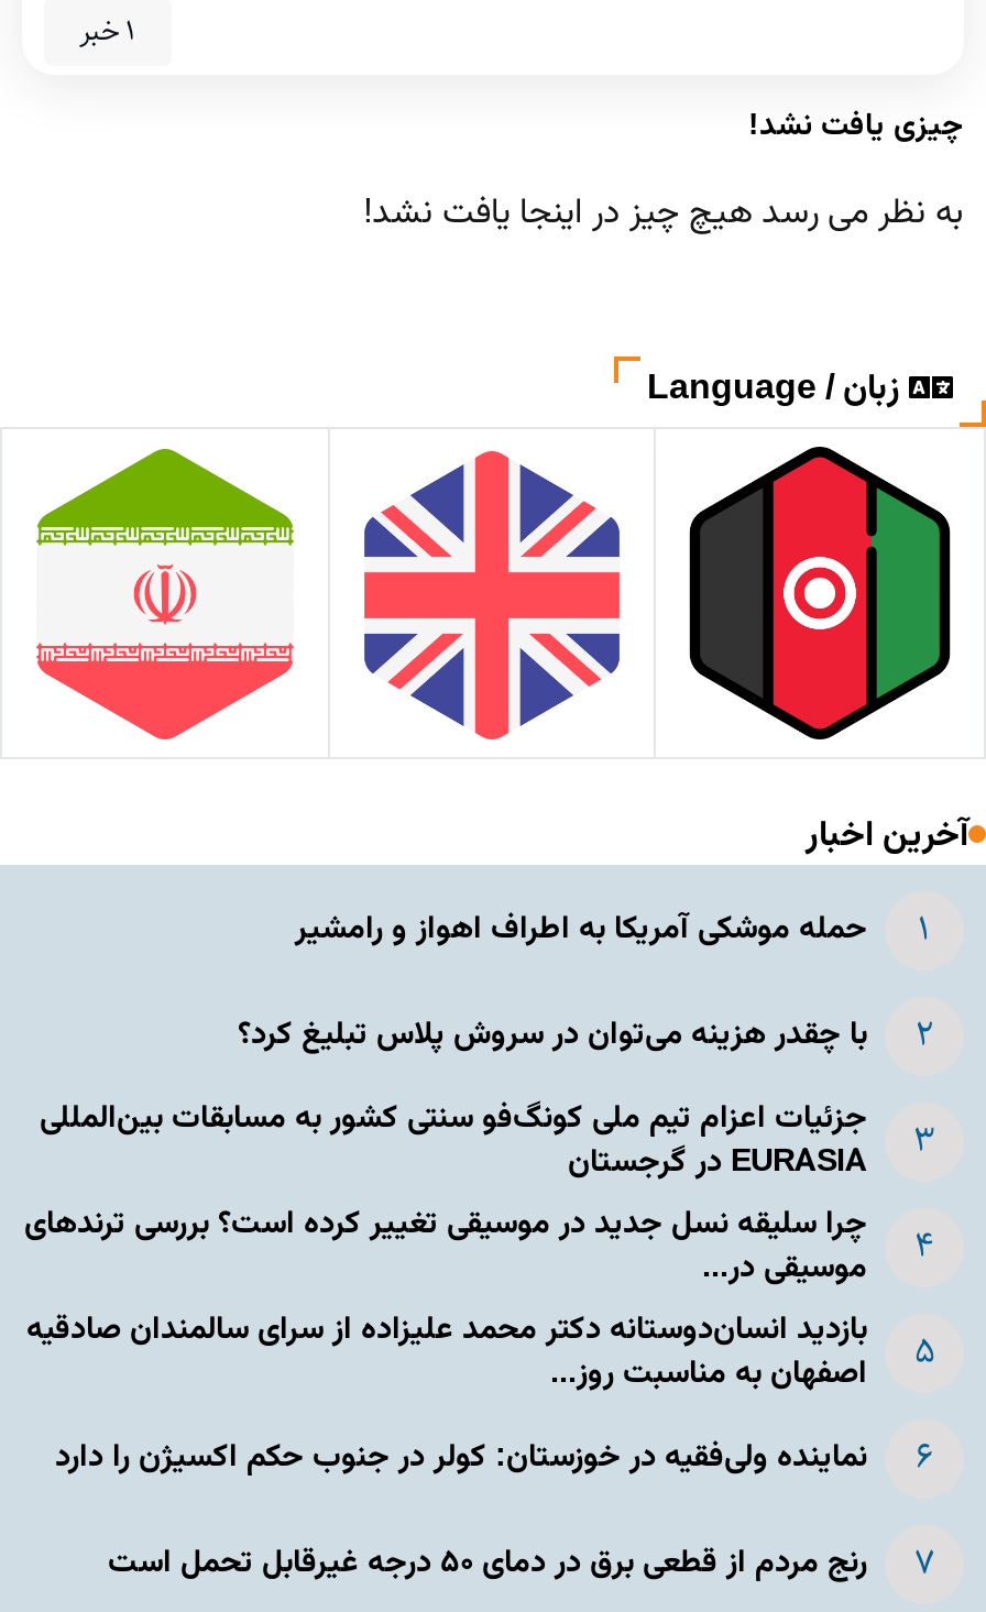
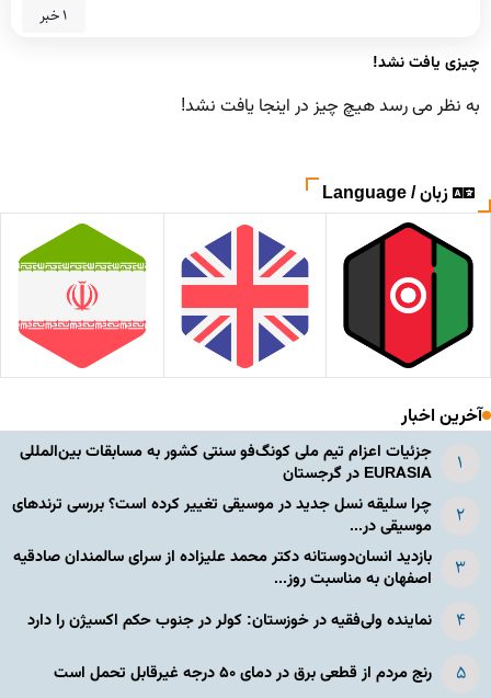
[238,905,867,1062] حمله موشکی آمریکا به اطراف اهواز و رامشیر | با چقدر هزینه می‌توان در سروش پلاس تبلیغ کرد؟ -> none

